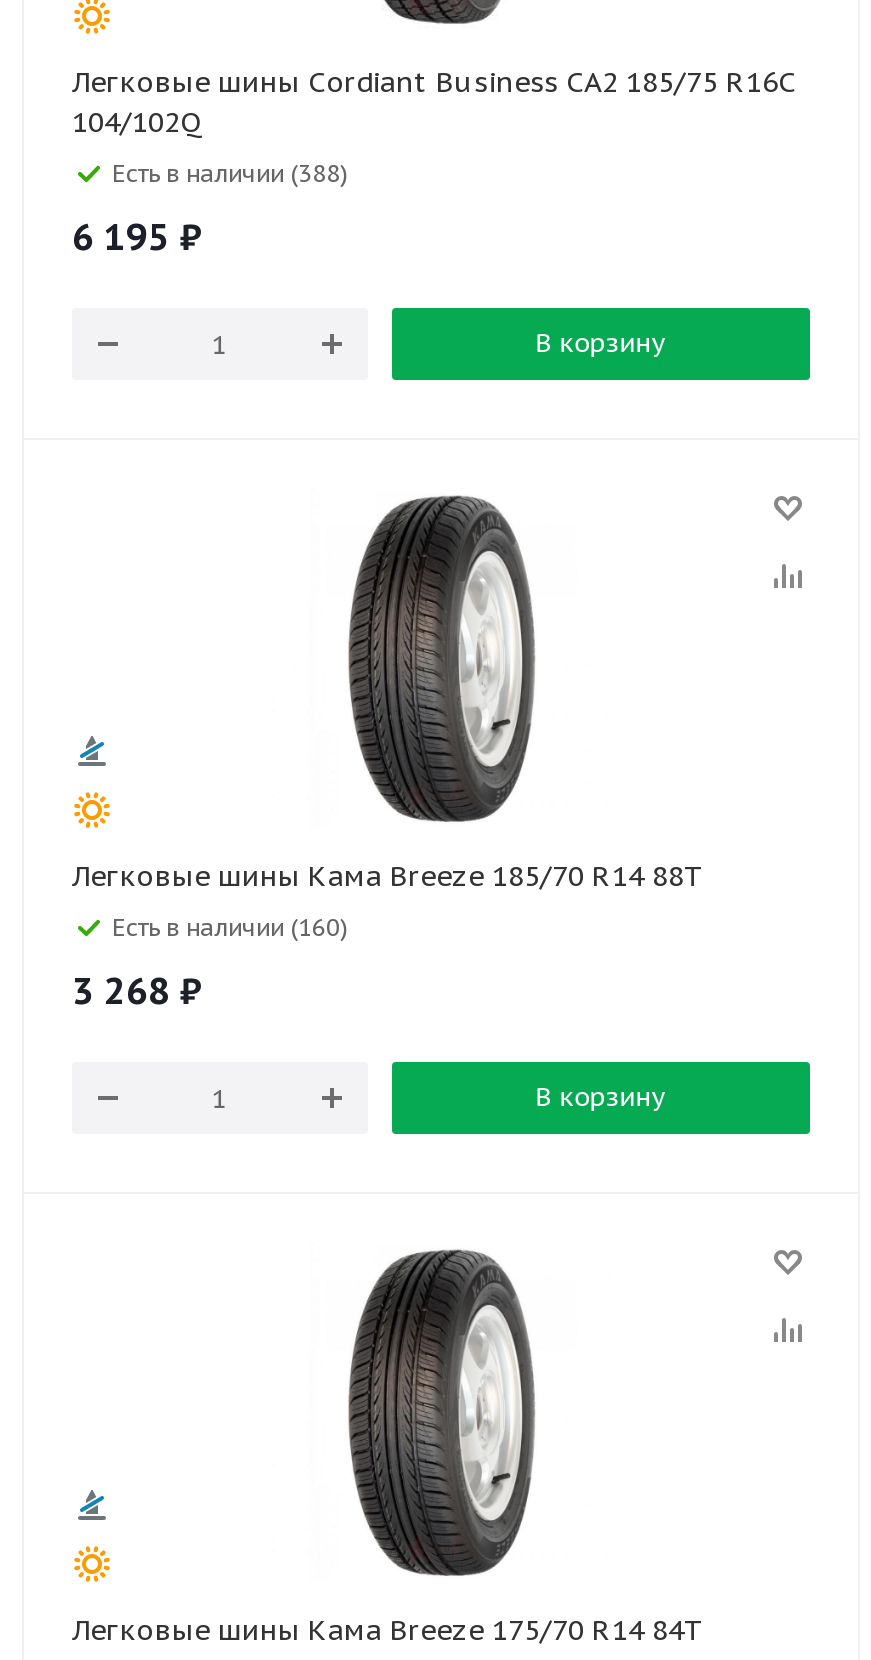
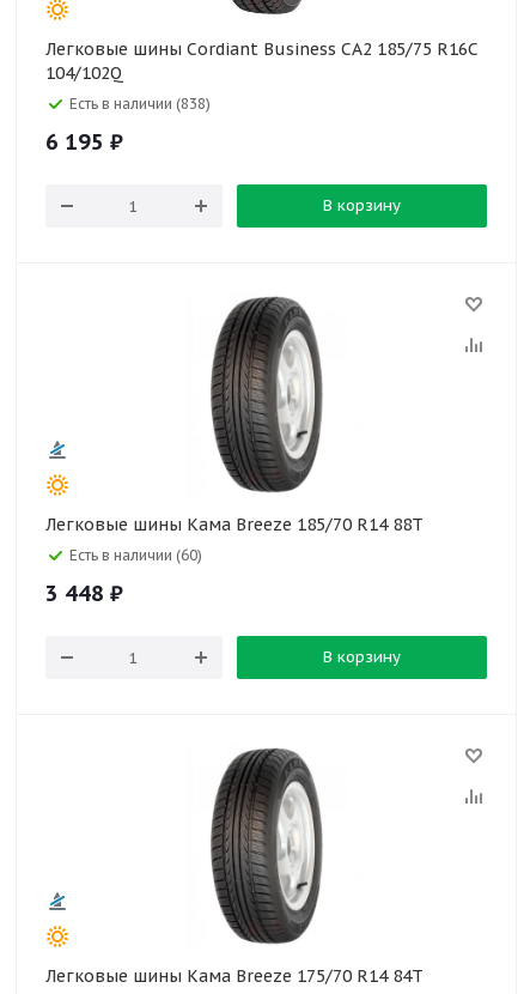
[112,158,348,188] Есть в наличии (388) -> [69,95,211,113] Есть в наличии (838)
[112,912,348,942] Есть в наличии (160) -> [69,546,202,564] Есть в наличии (60)
[72,968,202,1014] 3 268 ₽ -> [45,580,123,607] 3 448 ₽

